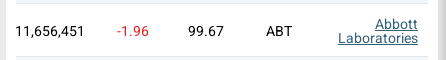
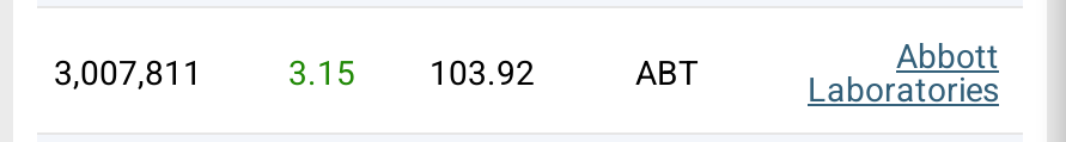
[15,21,85,42] 11,656,451 -> [54,49,202,100] 3,007,811
[117,21,149,42] -1.96 -> [288,49,355,100] 3.15
[188,21,224,42] 99.67 -> [430,49,535,100] 103.92

